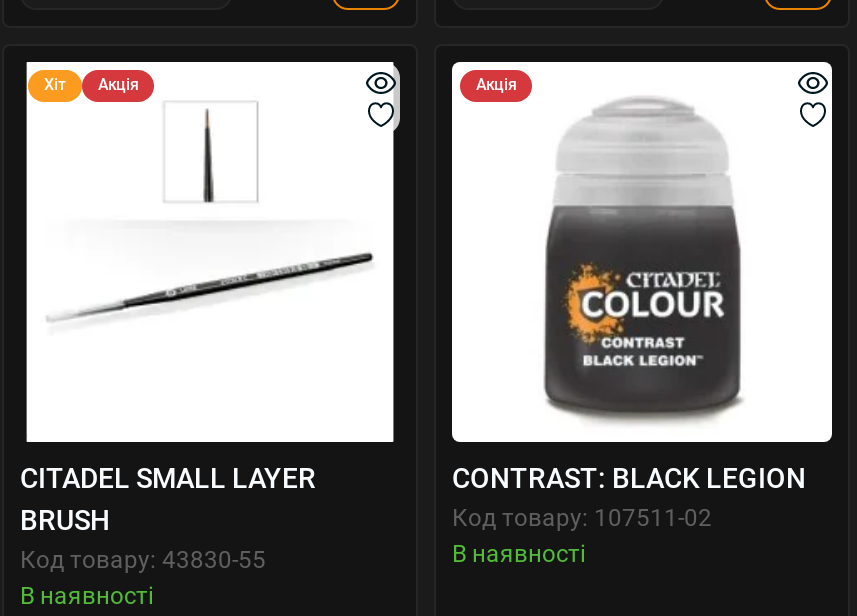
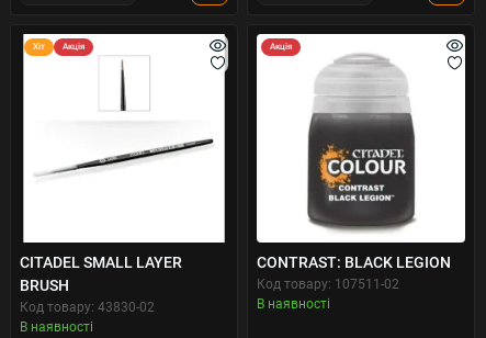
[20,546,266,574] Код товару: 43830-55 -> [20,300,155,315] Код товару: 43830-02

